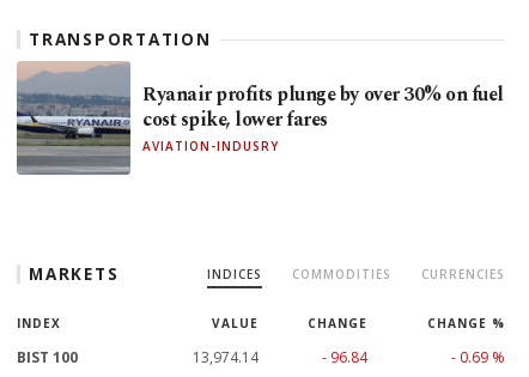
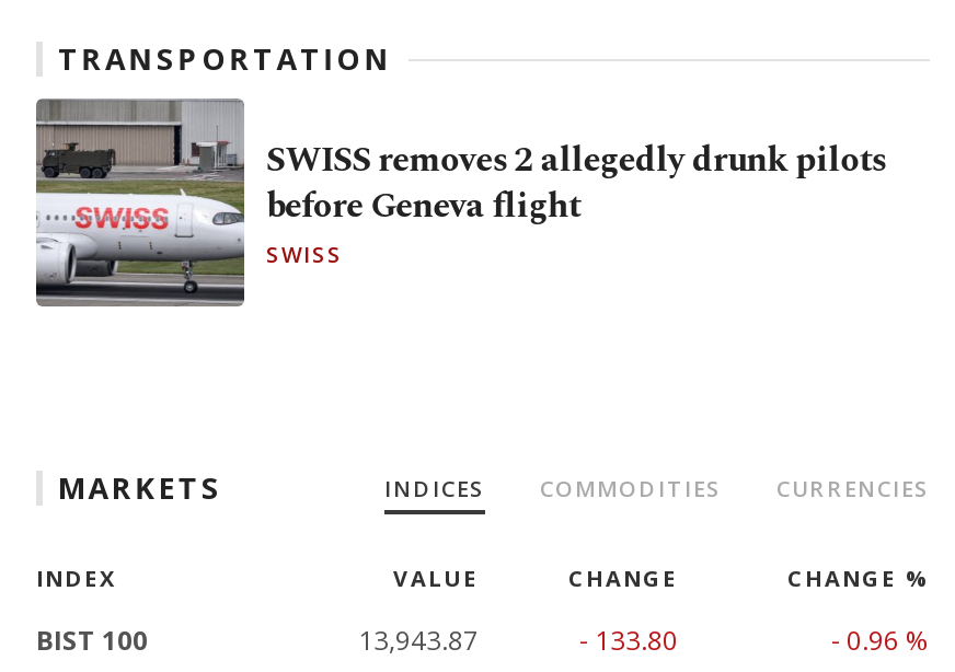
[16,61,504,174] [image] | Ryanair profits plunge by over 30% on fuel | cost spike, lower fares | AVIATION-INDUSRY -> [34,99,886,304] [image] | SWISS removes 2 allegedly drunk pilots | before Geneva flight | SWISS
[193,347,259,367] 13,974.14 -> [358,621,479,658] 13,943.87
[322,347,367,367] - 96.84 -> [579,621,678,658] - 133.80
[451,347,505,367] - 0.69 % -> [831,621,930,658] - 0.96 %

